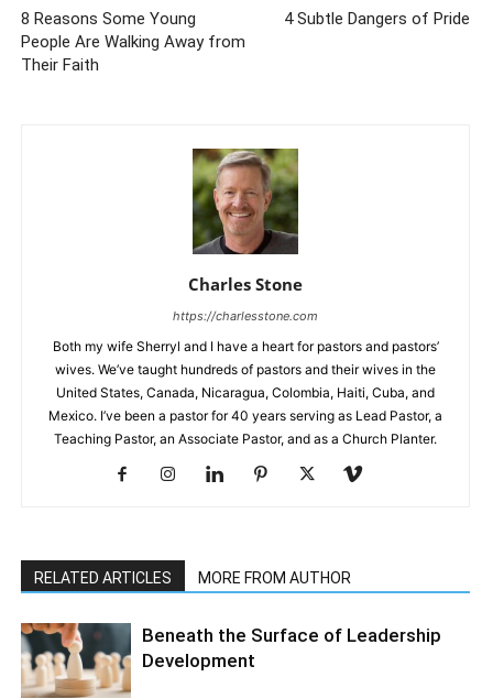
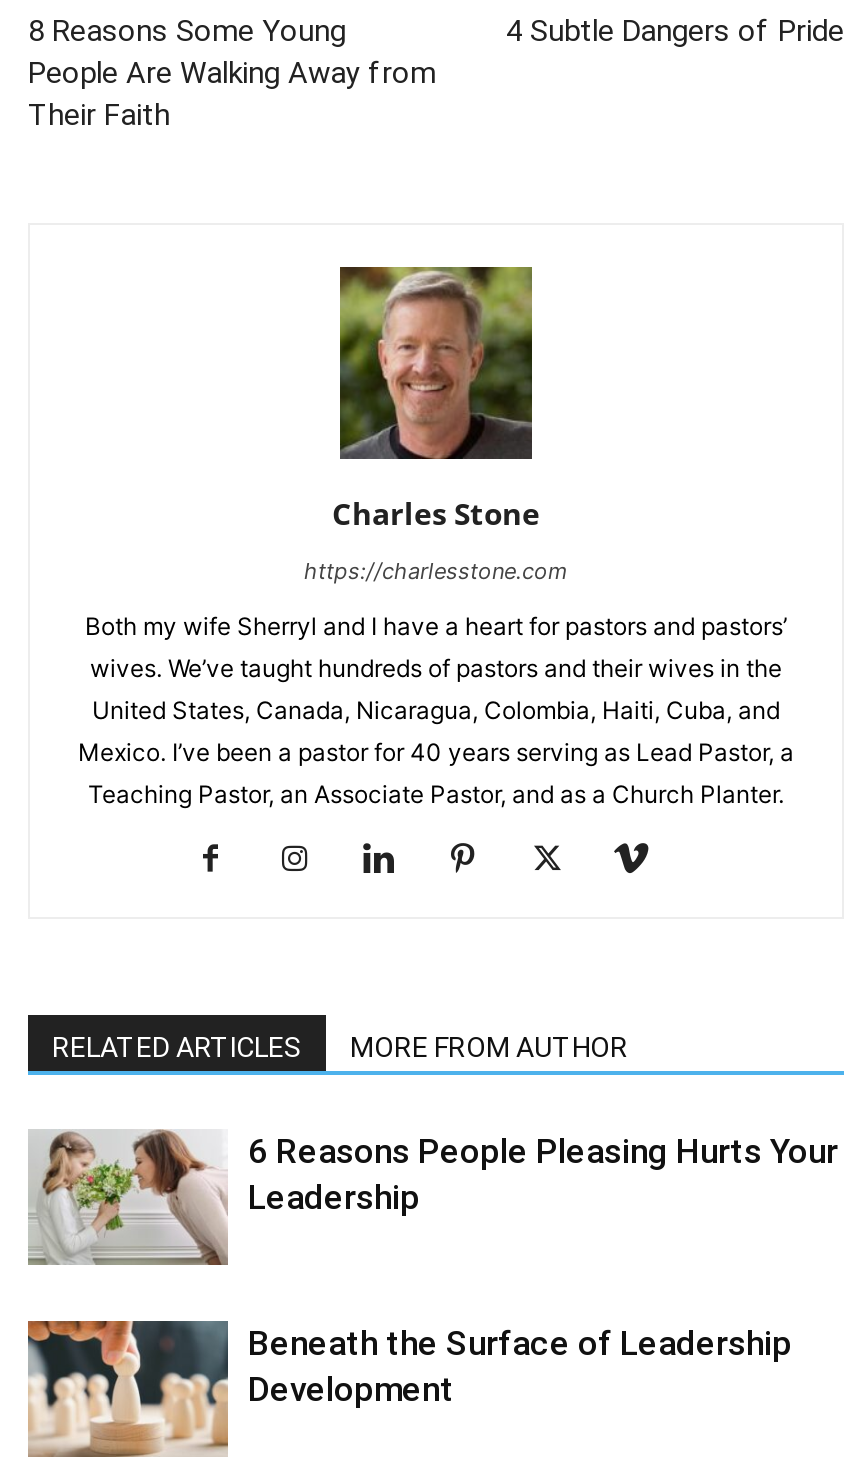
none -> [28,1129,838,1267] [image] | 6 Reasons People Pleasing Hurts Your | Leadership

